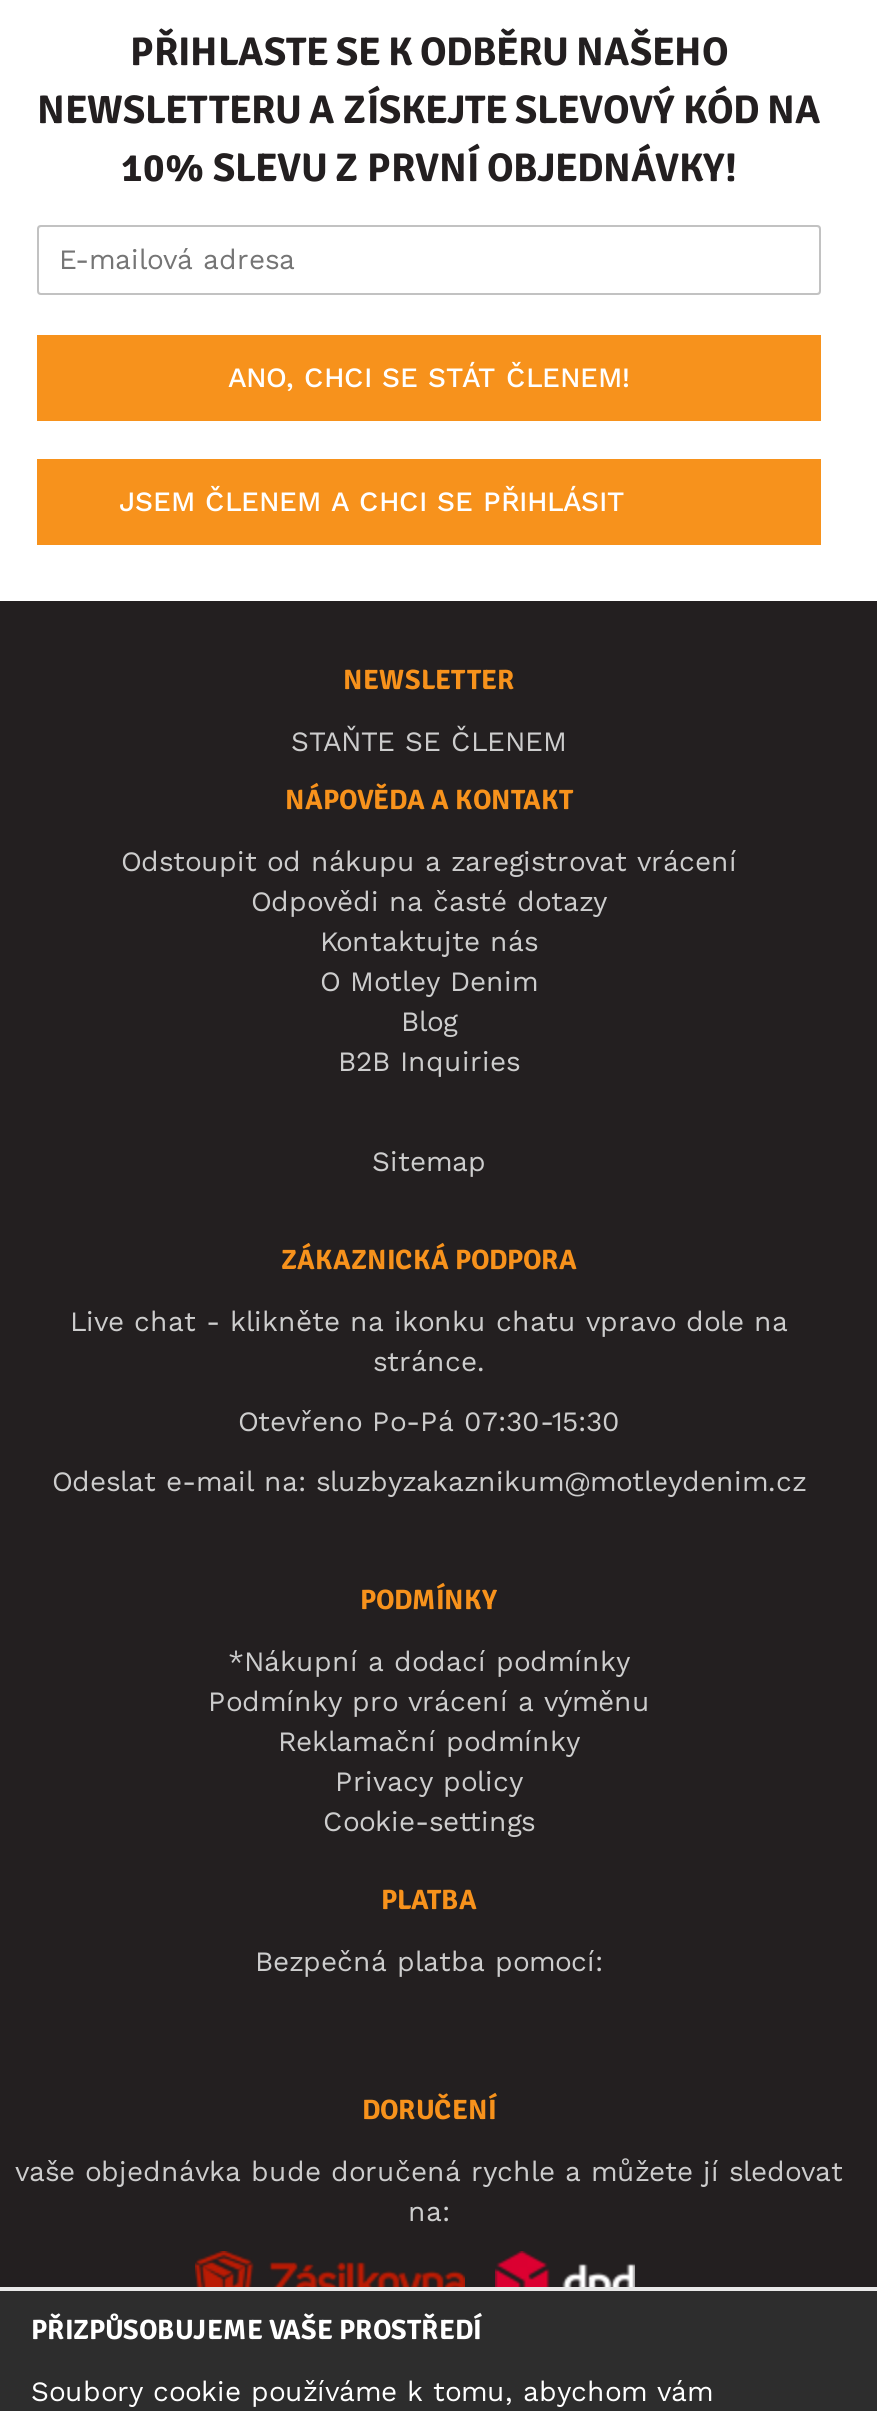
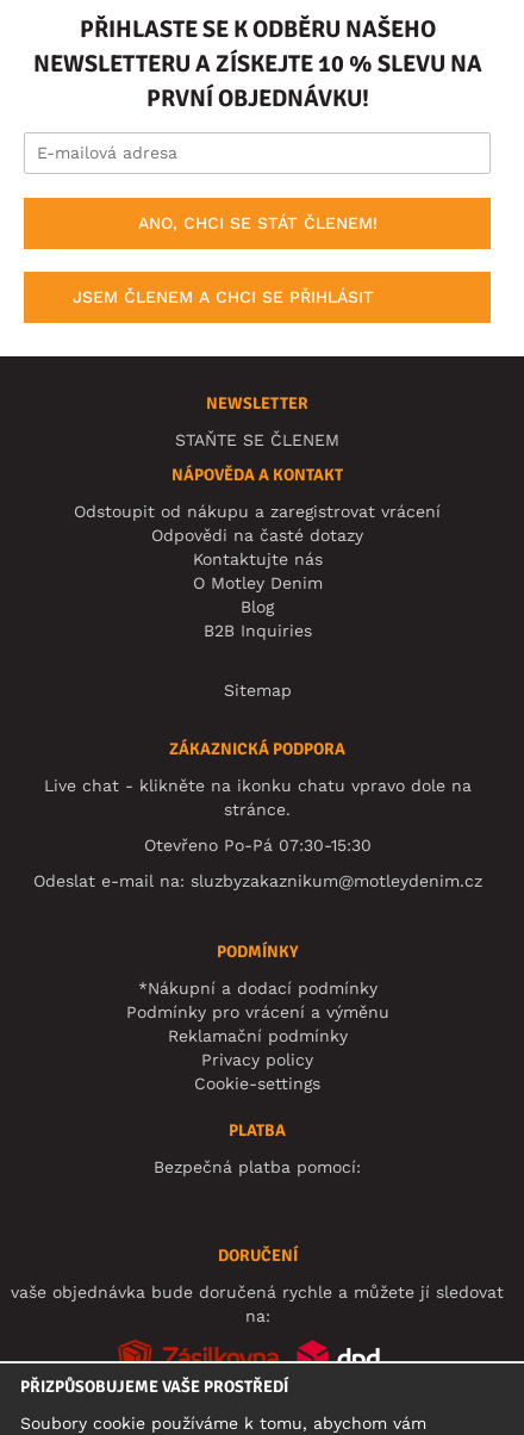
[37,85,821,193] NEWSLETTERU A ZÍSKEJTE SLEVOVÝ KÓD NA | 10% SLEVU Z PRVNÍ OBJEDNÁVKY! -> [33,49,482,113] NEWSLETTERU A ZÍSKEJTE 10 % SLEVU NA | PRVNÍ OBJEDNÁVKU!

